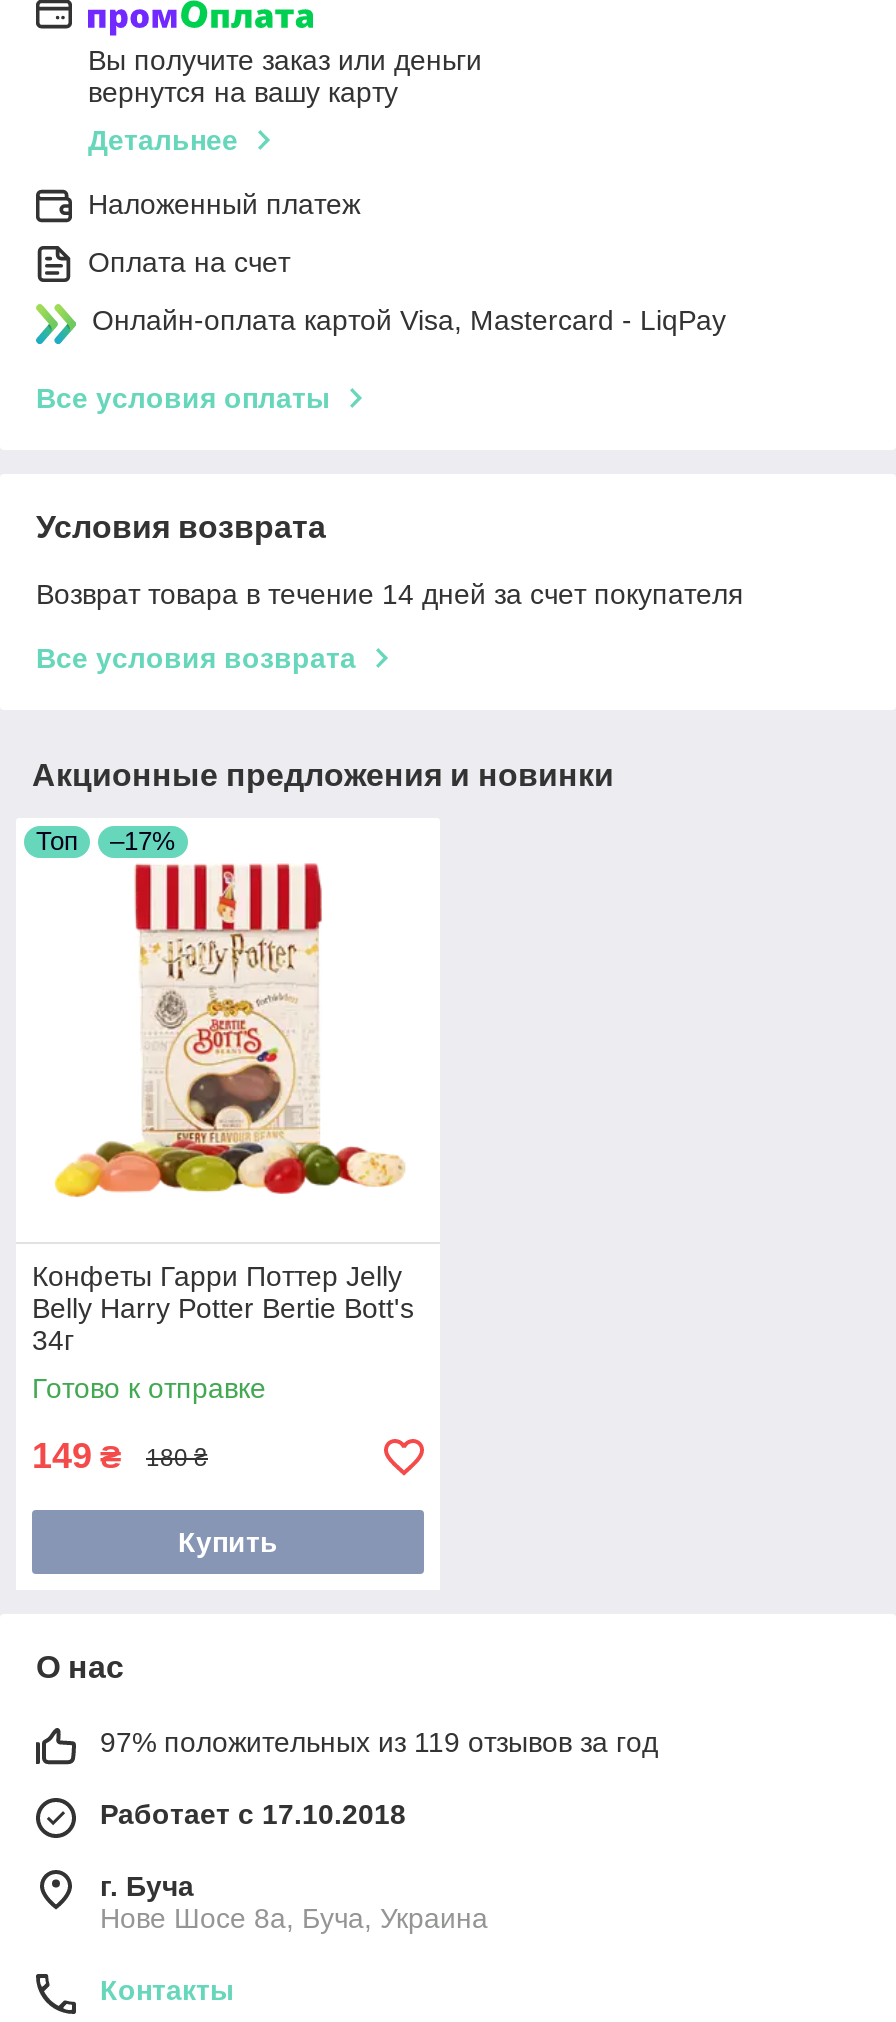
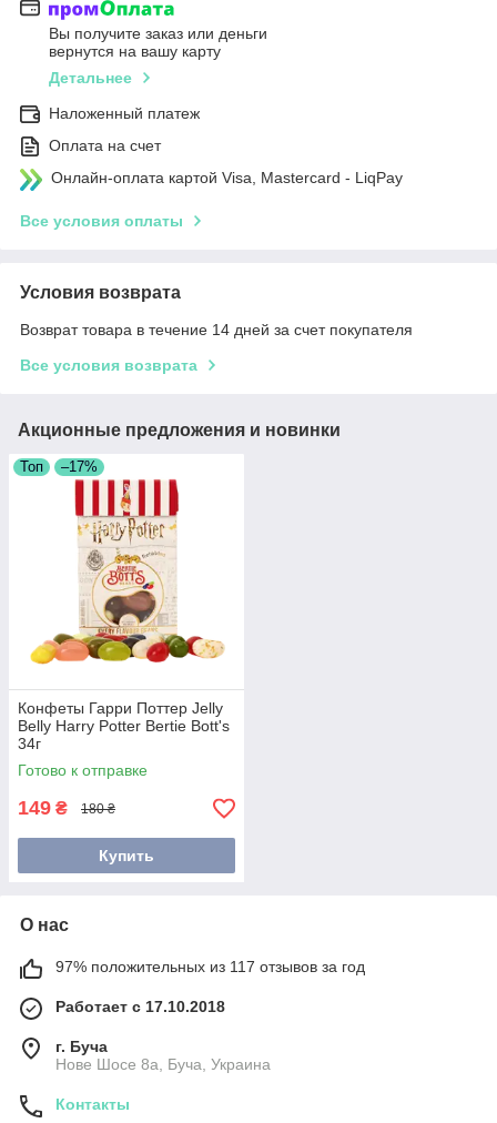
[100,1726,658,1758] 97% положительных из 119 отзывов за год -> [55,958,365,976] 97% положительных из 117 отзывов за год

